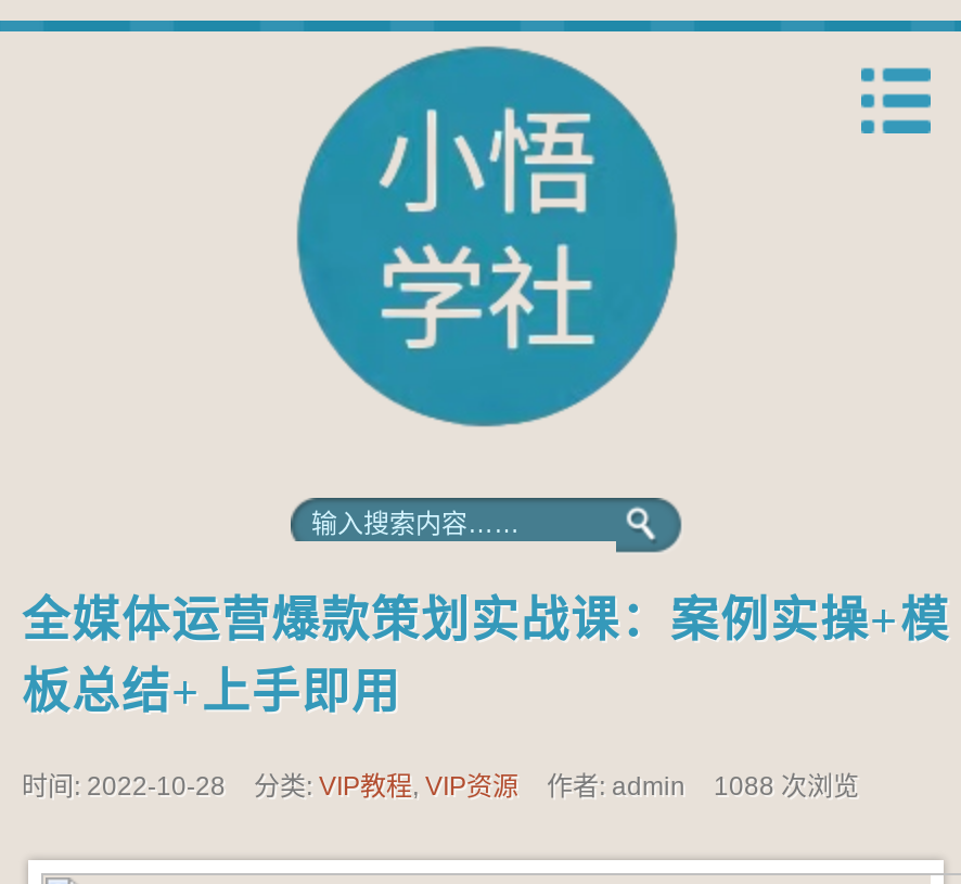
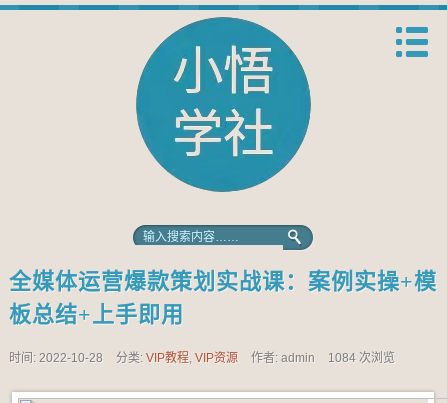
[22,771,859,802] 时间: 2022-10-28 分类: VIP教程, VIP资源 作者: admin 1088 次浏览 -> [9,351,395,365] 时间: 2022-10-28 分类: VIP教程, VIP资源 作者: admin 1084 次浏览

